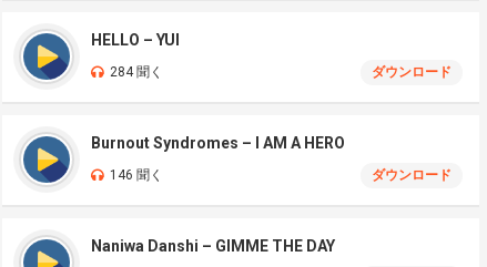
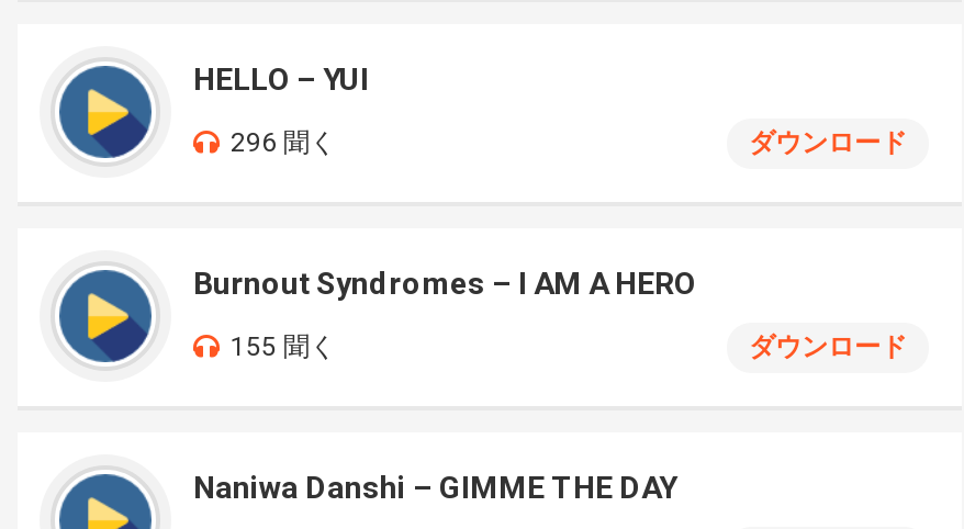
[110,64,163,80] 284 聞く -> [231,127,336,158] 296 聞く
[110,167,163,183] 146 聞く -> [231,331,336,362] 155 聞く

